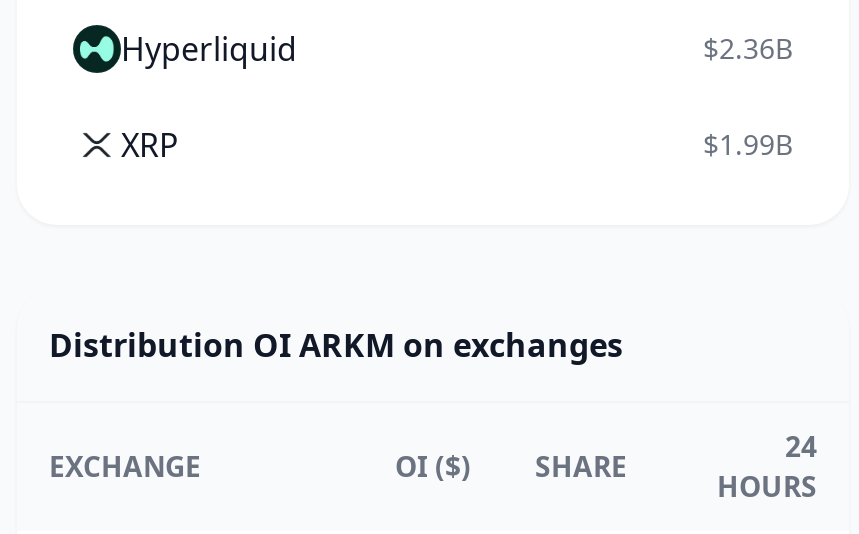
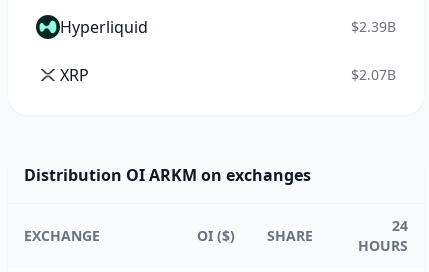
[703,29,793,67] $2.36B -> [351,17,396,36] $2.39B
[703,125,793,163] $1.99B -> [351,65,396,84] $2.07B

